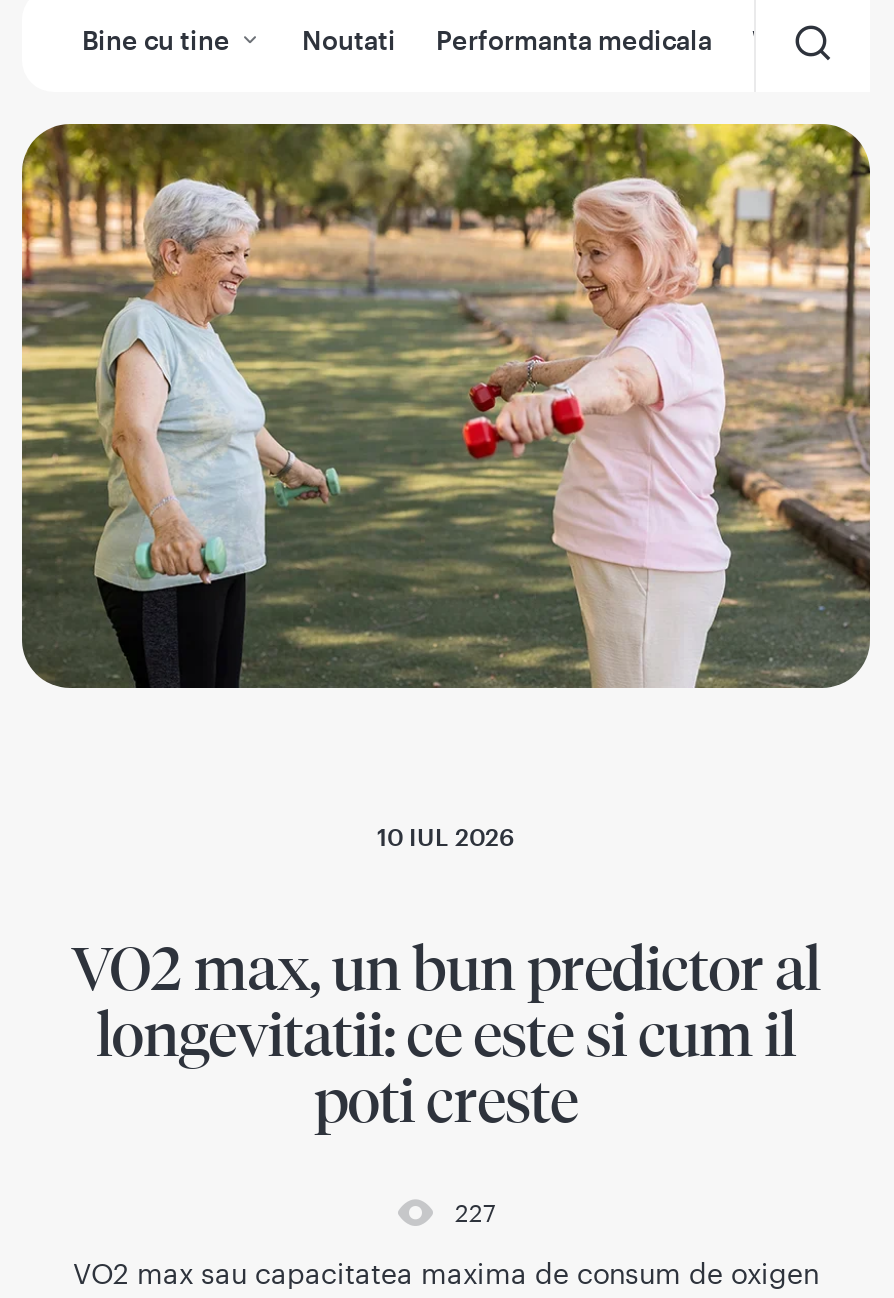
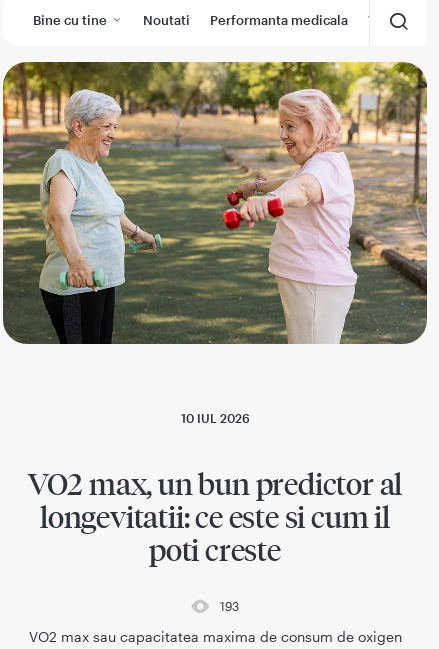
[455,1198,495,1226] 227 -> [220,599,239,613] 193

